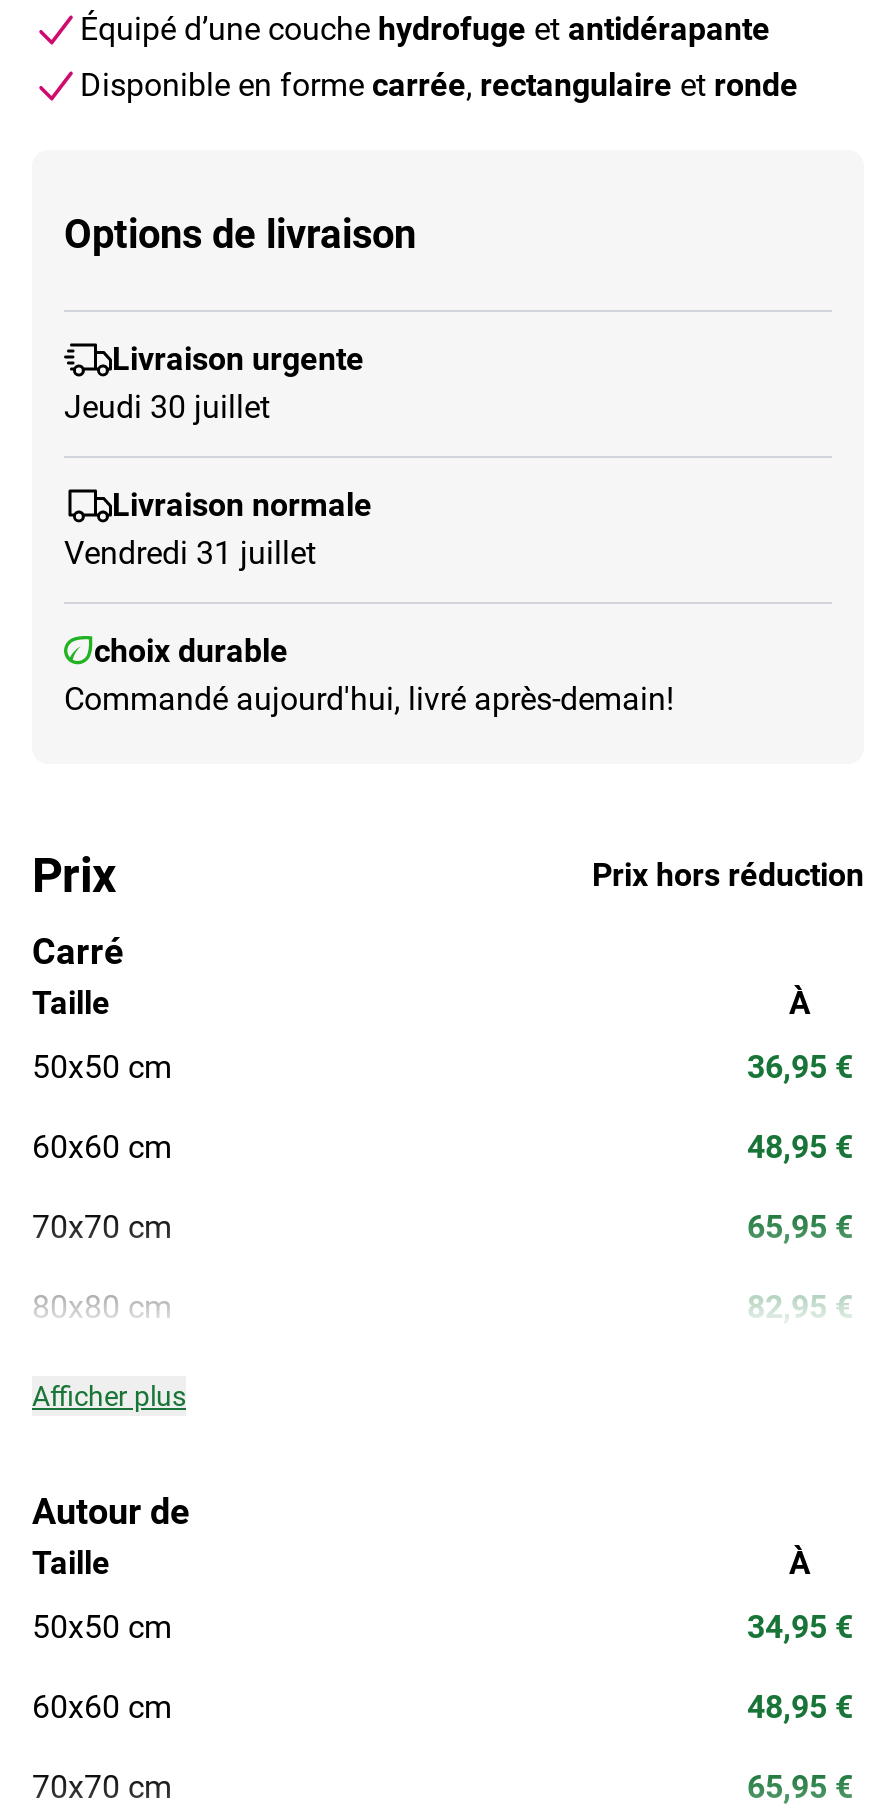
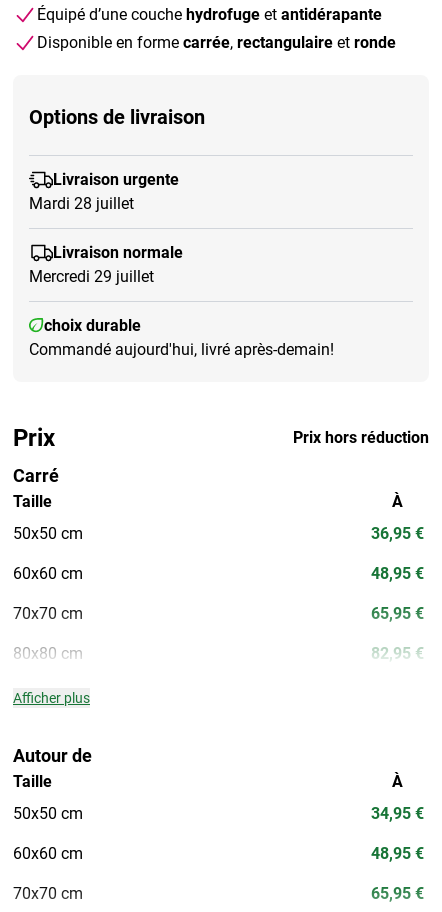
[64,387,270,425] Jeudi 30 juillet -> [29,194,134,213] Mardi 28 juillet
[64,533,316,571] Vendredi 31 juillet -> [29,267,154,286] Mercredi 29 juillet

